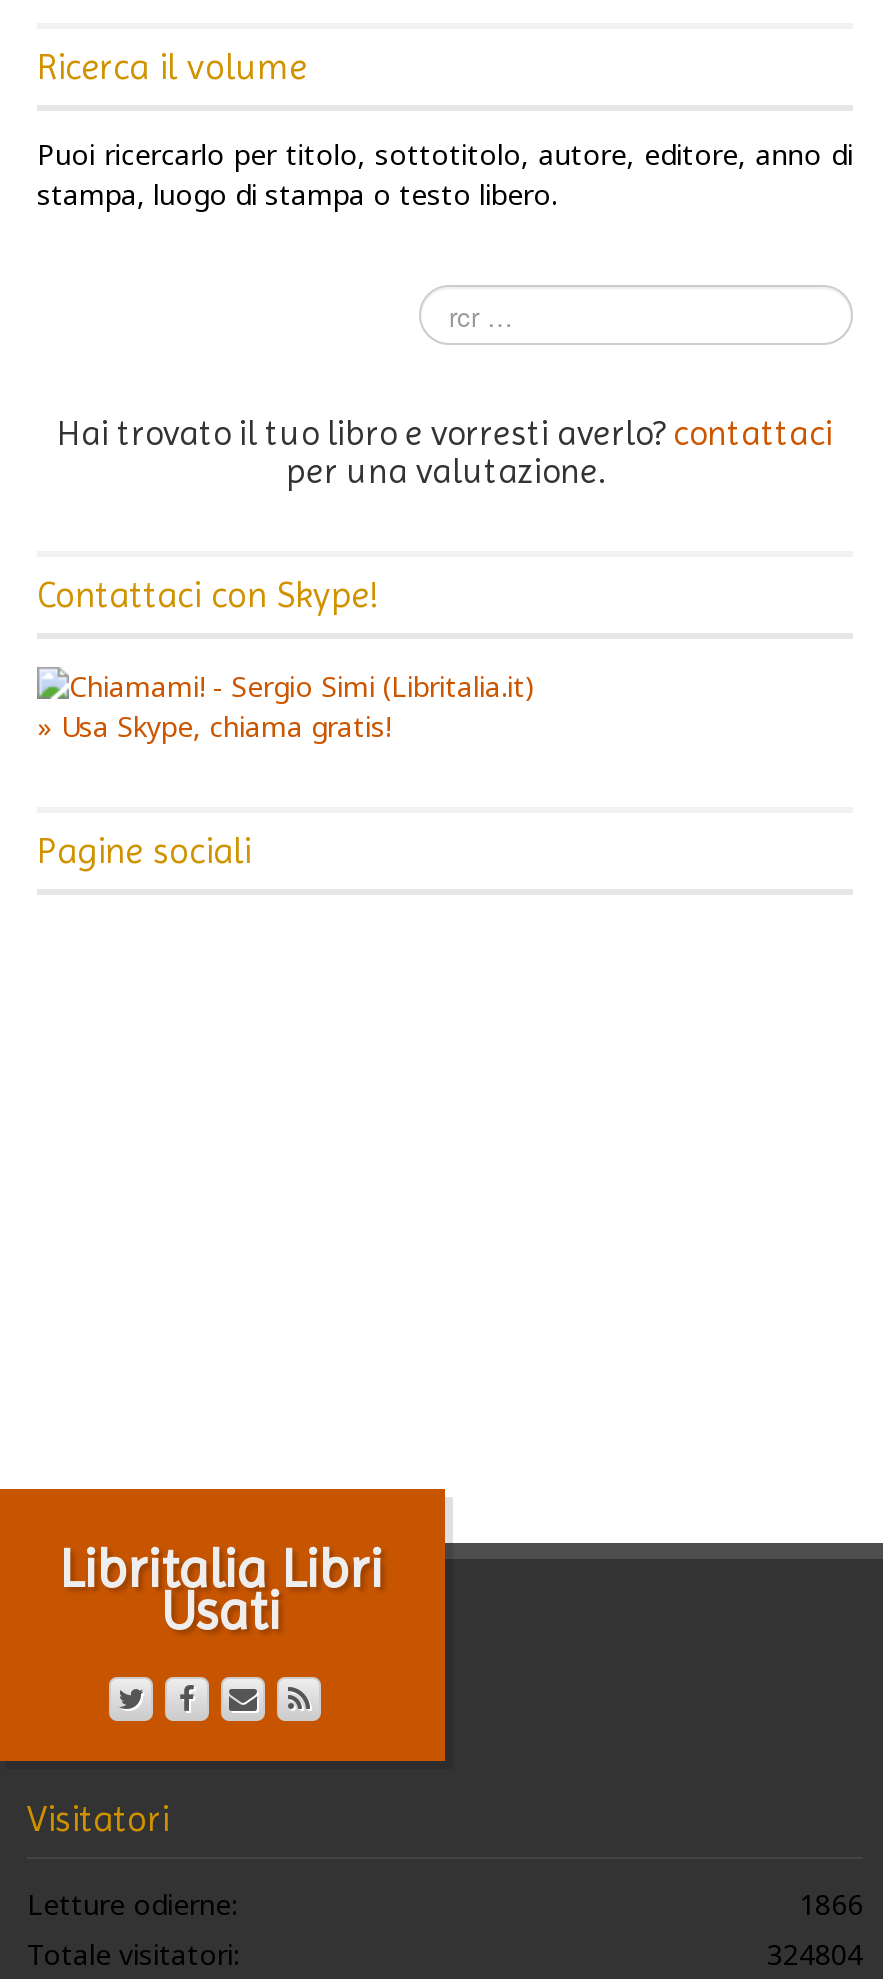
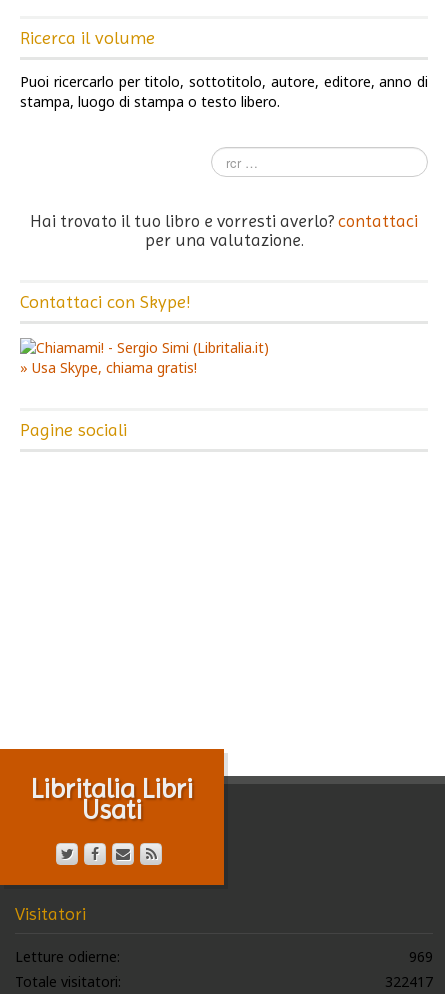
[799,1884,863,1922] 1866 -> [409,947,433,966] 969
[767,1934,863,1972] 324804 -> [385,972,433,991] 322417

